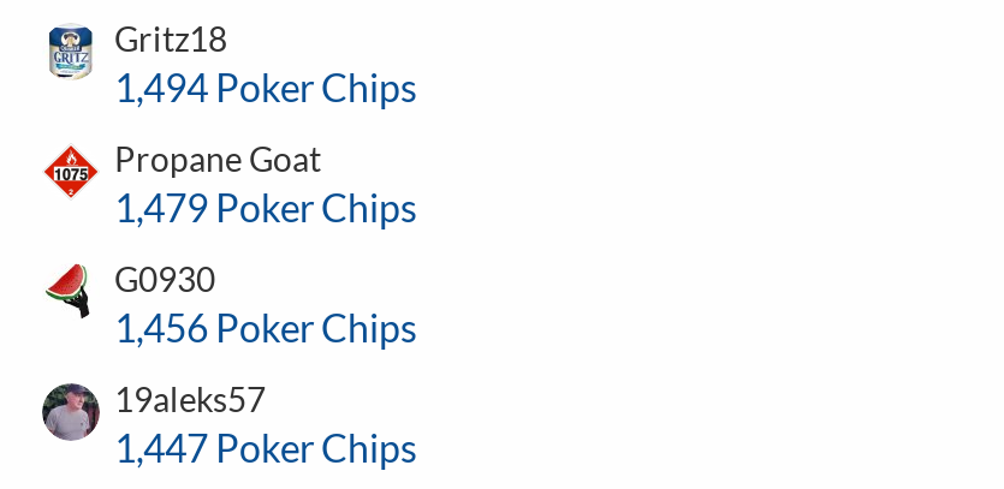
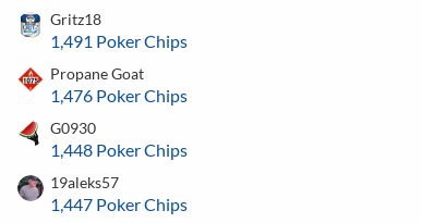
[114,63,417,109] 1,494 Poker Chips -> [50,30,188,51] 1,491 Poker Chips
[114,184,417,229] 1,479 Poker Chips -> [50,85,188,106] 1,476 Poker Chips
[114,304,417,350] 1,456 Poker Chips -> [50,139,188,160] 1,448 Poker Chips

